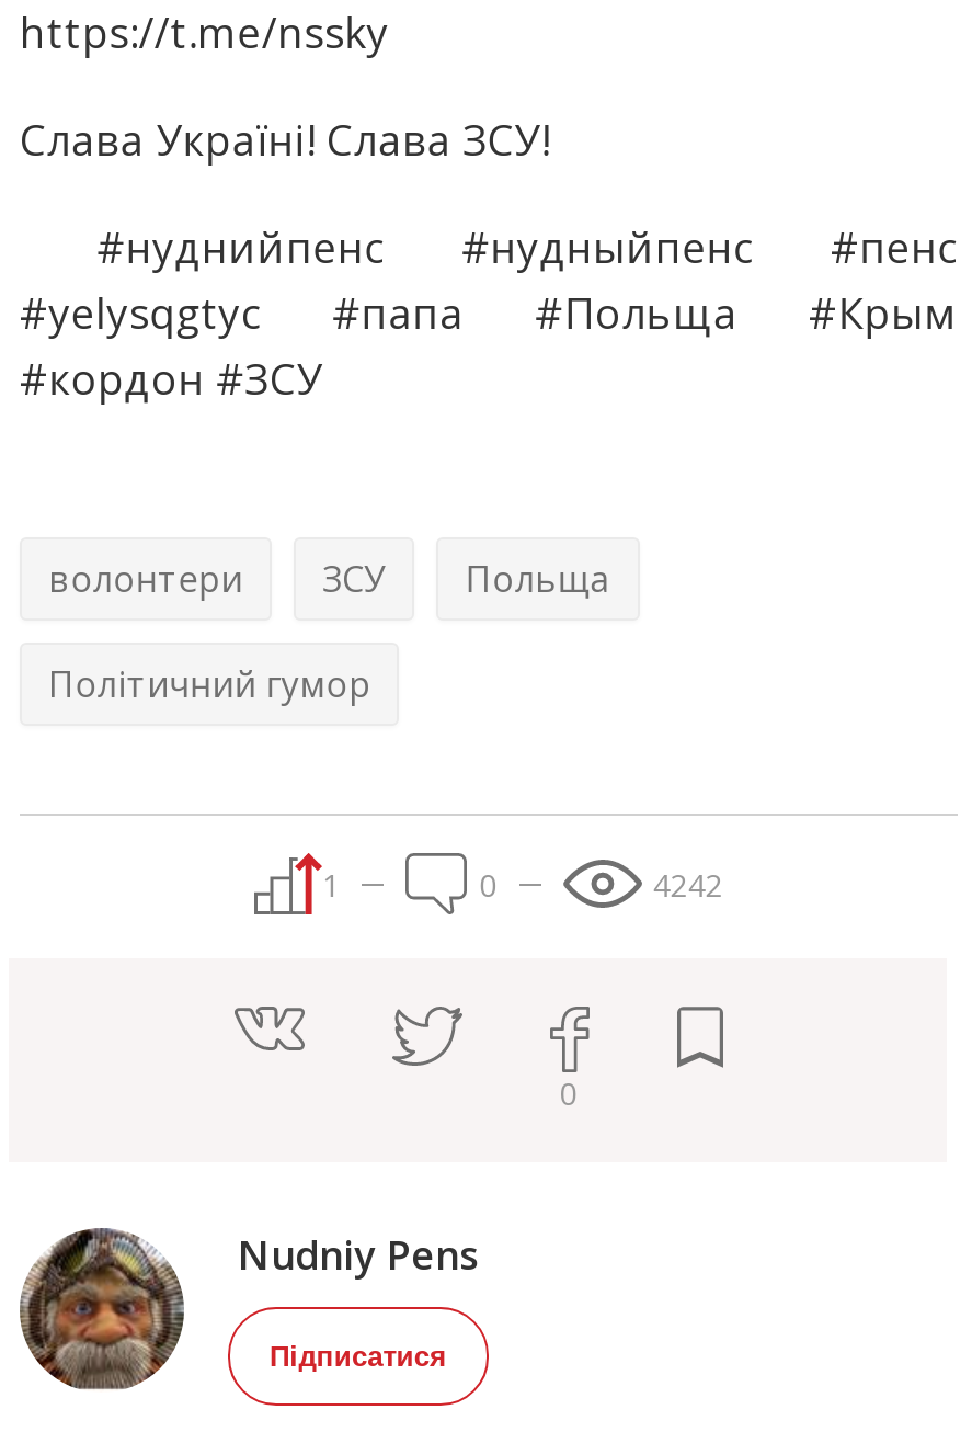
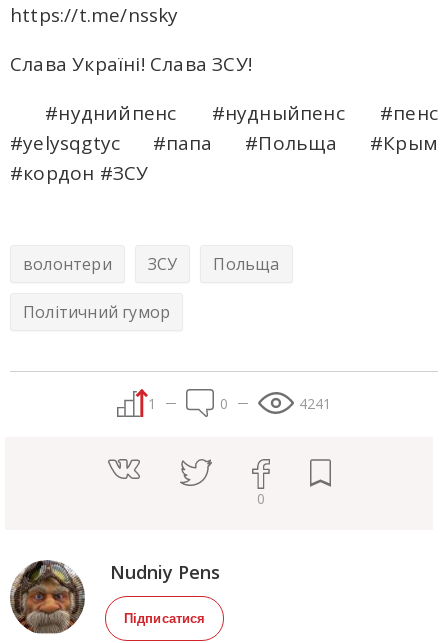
[653,864,723,905] 4242 -> [299,394,331,413] 4241

